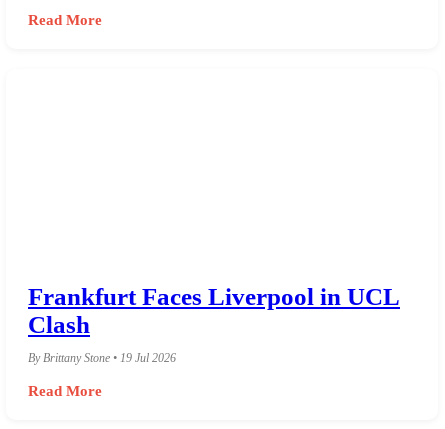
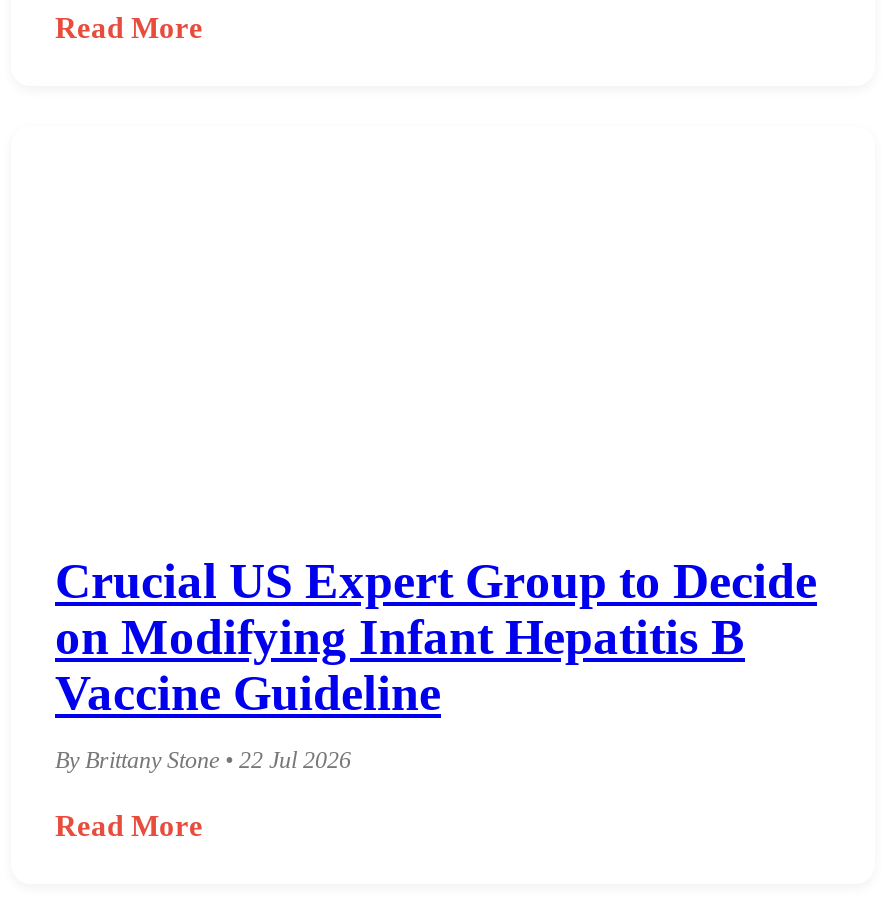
[28,283,400,338] Frankfurt Faces Liverpool in UCL | Clash -> [55,555,817,721] Crucial US Expert Group to Decide | on Modifying Infant Hepatitis B | Vaccine Guideline
[28,351,176,365] By Brittany Stone • 19 Jul 2026 -> [55,747,351,775] By Brittany Stone • 22 Jul 2026

